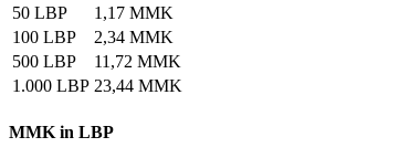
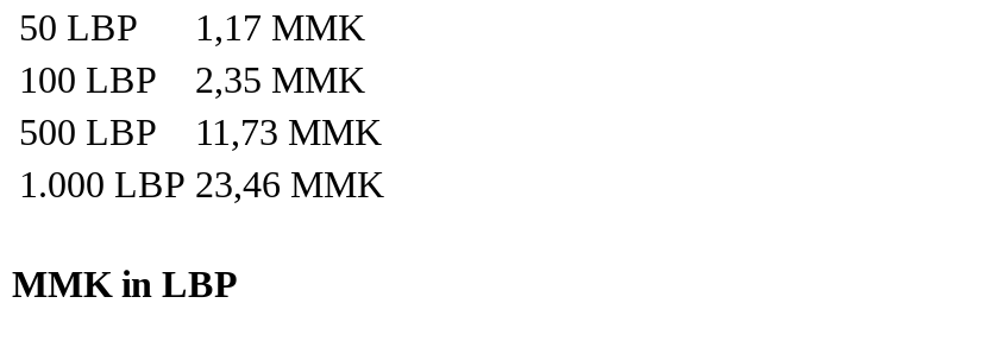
[12,27,174,46] 100 LBP 2,34 MMK -> [19,59,366,99] 100 LBP 2,35 MMK
[12,52,181,70] 500 LBP 11,72 MMK -> [19,111,383,151] 500 LBP 11,73 MMK
[12,76,182,95] 1.000 LBP 23,44 MMK -> [19,163,385,204] 1.000 LBP 23,46 MMK

